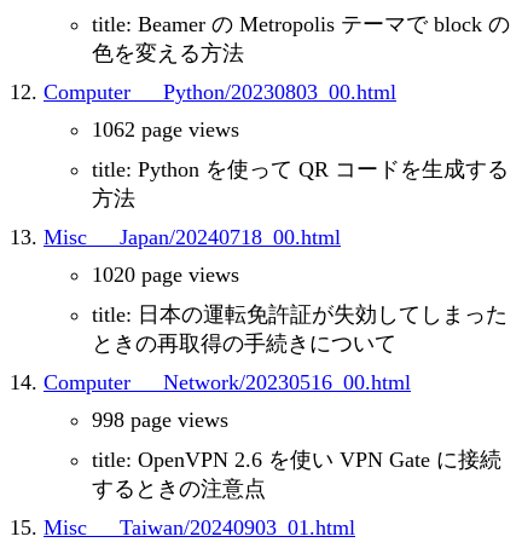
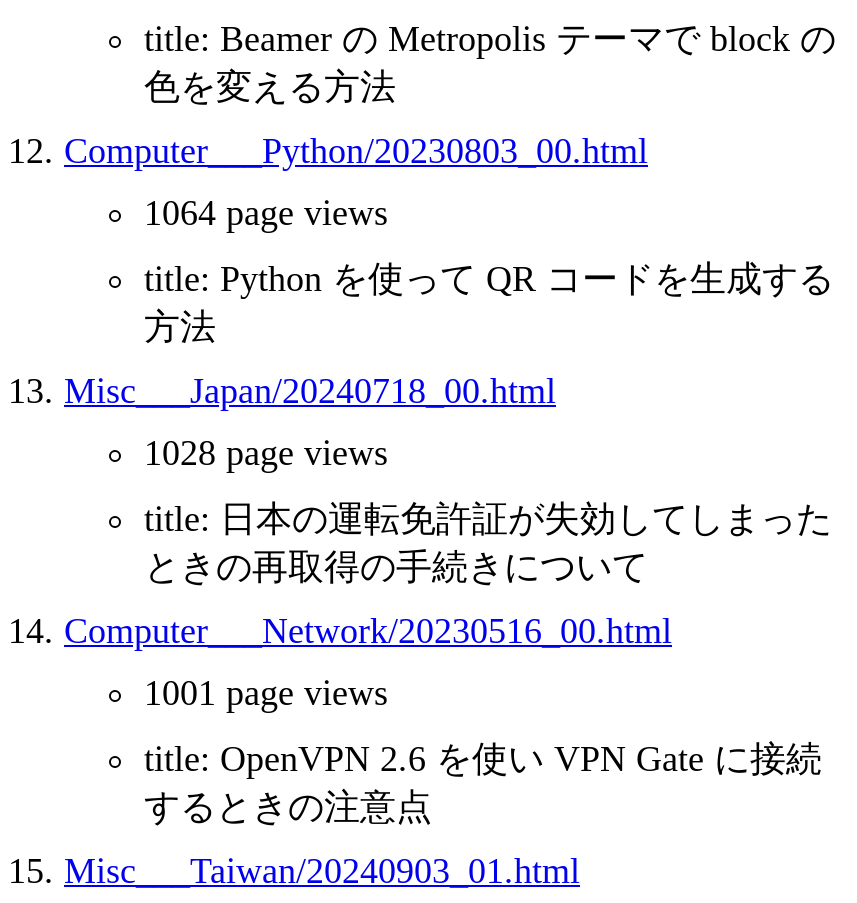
[92,117,239,141] 1062 page views -> [144,192,388,232] 1064 page views
[92,262,239,286] 1020 page views -> [144,432,388,472] 1028 page views
[92,407,228,431] 998 page views -> [144,672,388,712] 1001 page views

